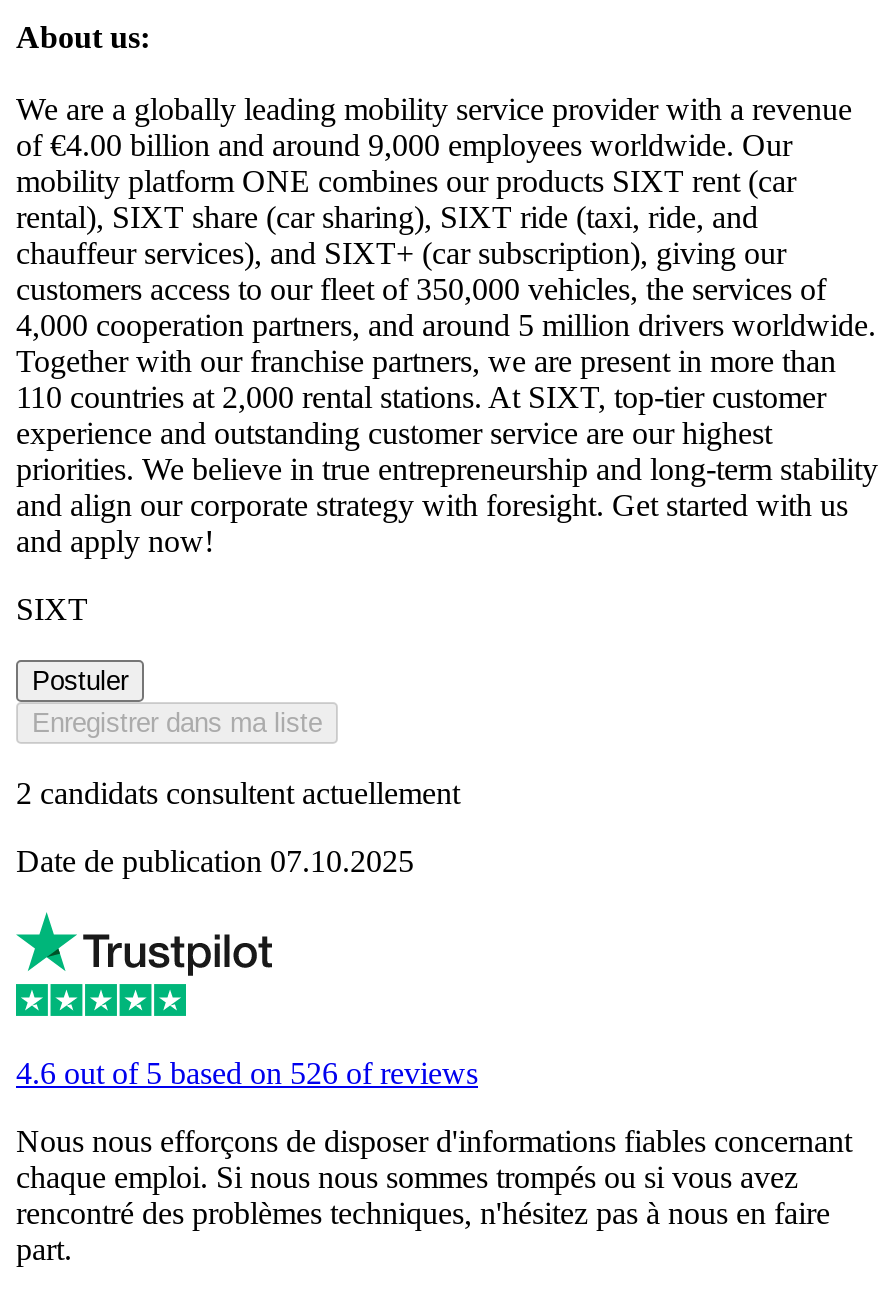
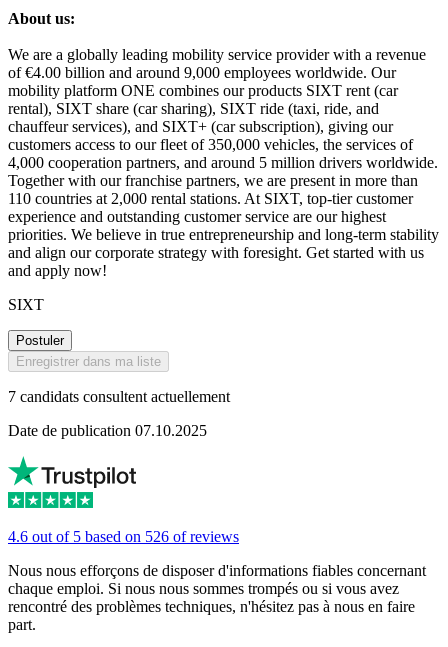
[16,777,460,811] 2 candidats consultent actuellement -> [8,388,230,405] 7 candidats consultent actuellement

